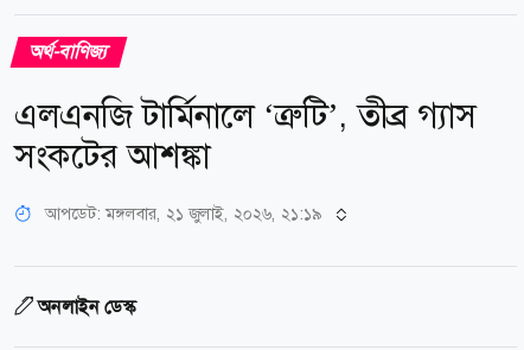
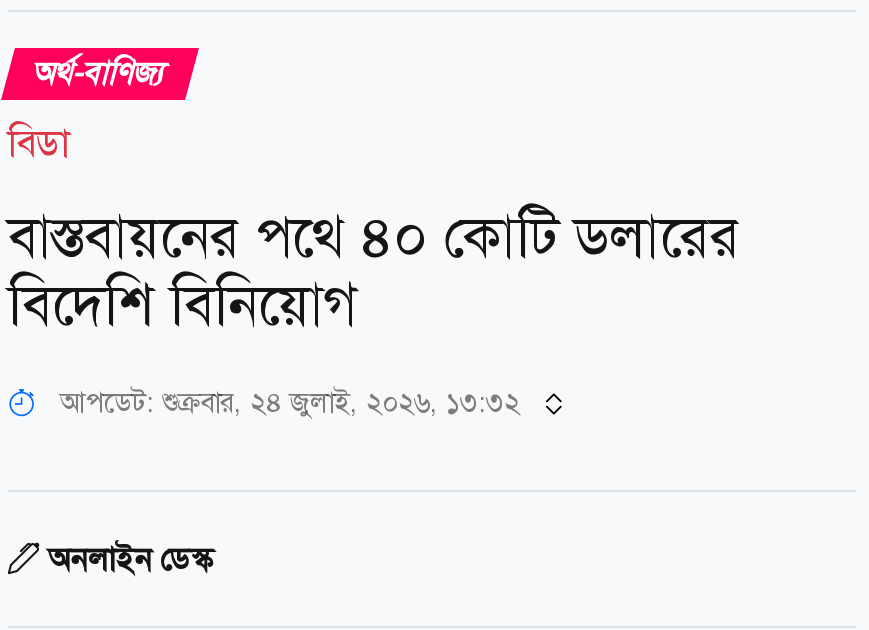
[14,94,477,178] এলএনজি টার্মিনালে ‘ত্রুটি’, তীব্র গ্যাস | সংকটের আশঙ্কা -> [8,118,740,342] বিডা | বাস্তবায়নের পথে ৪০ কোটি ডলারের | বিদেশি বিনিয়োগ
[45,203,321,224] আপডেট: মঙ্গলবার, ২১ জুলাই, ২০২৬, ২১:১৯ -> [60,384,520,420] আপডেট: শুক্রবার, ২৪ জুলাই, ২০২৬, ১৩:৩২

